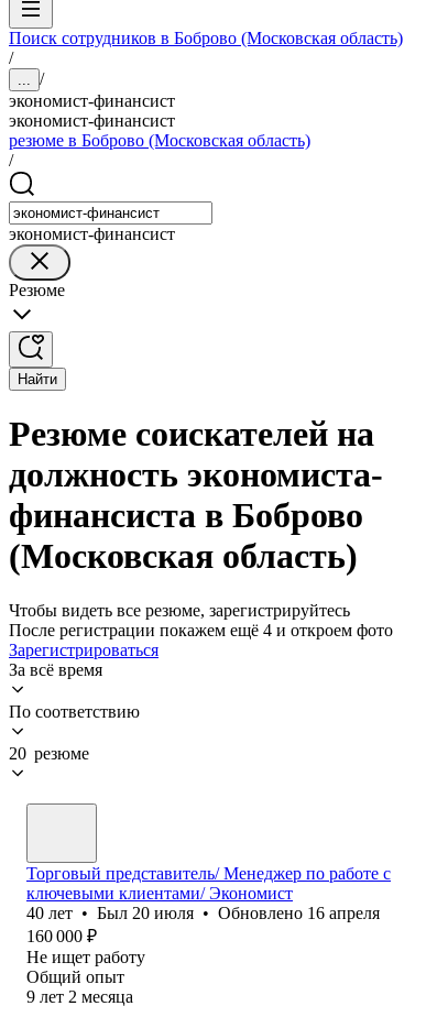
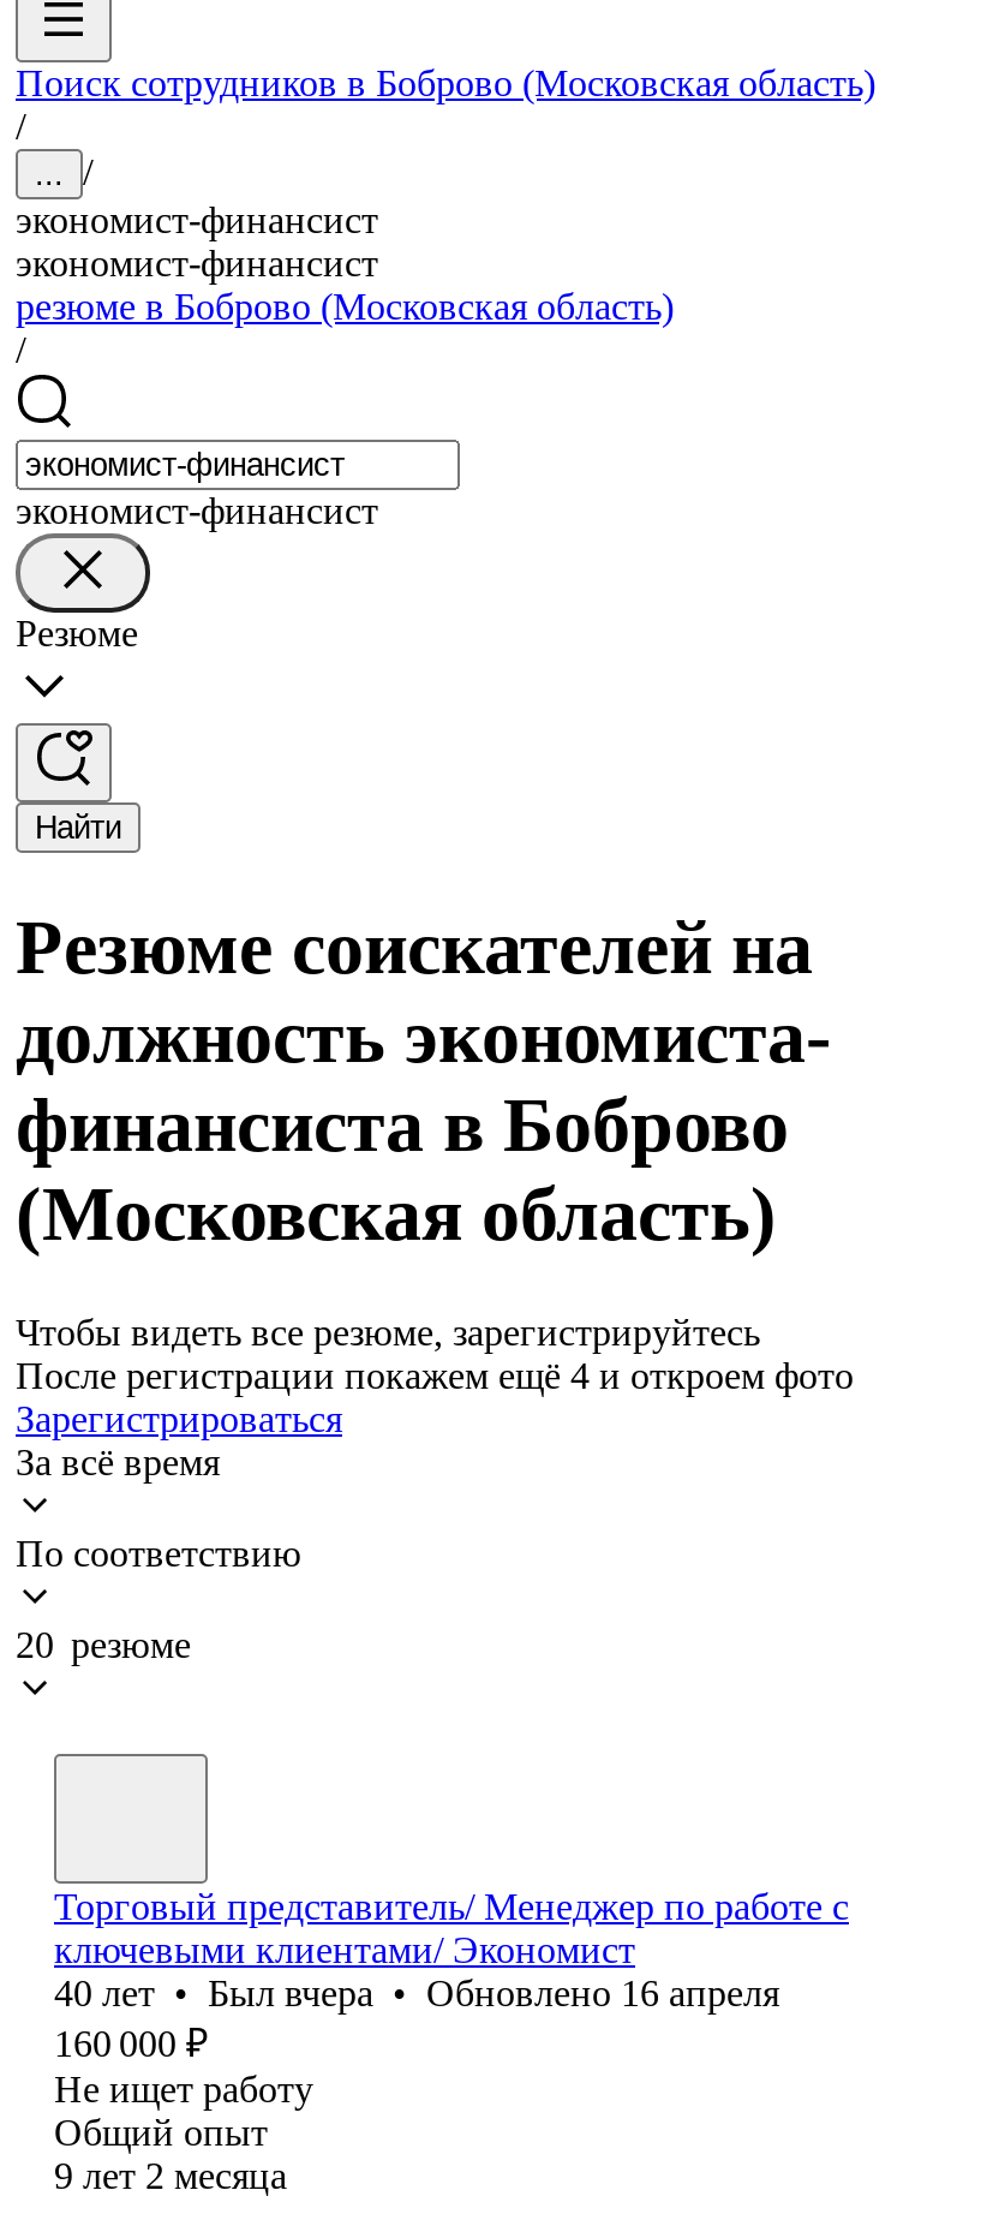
[26,904,380,922] 40 лет • Был 20 июля • Обновлено 16 апреля -> [54,1972,779,2013] 40 лет • Был вчера • Обновлено 16 апреля

